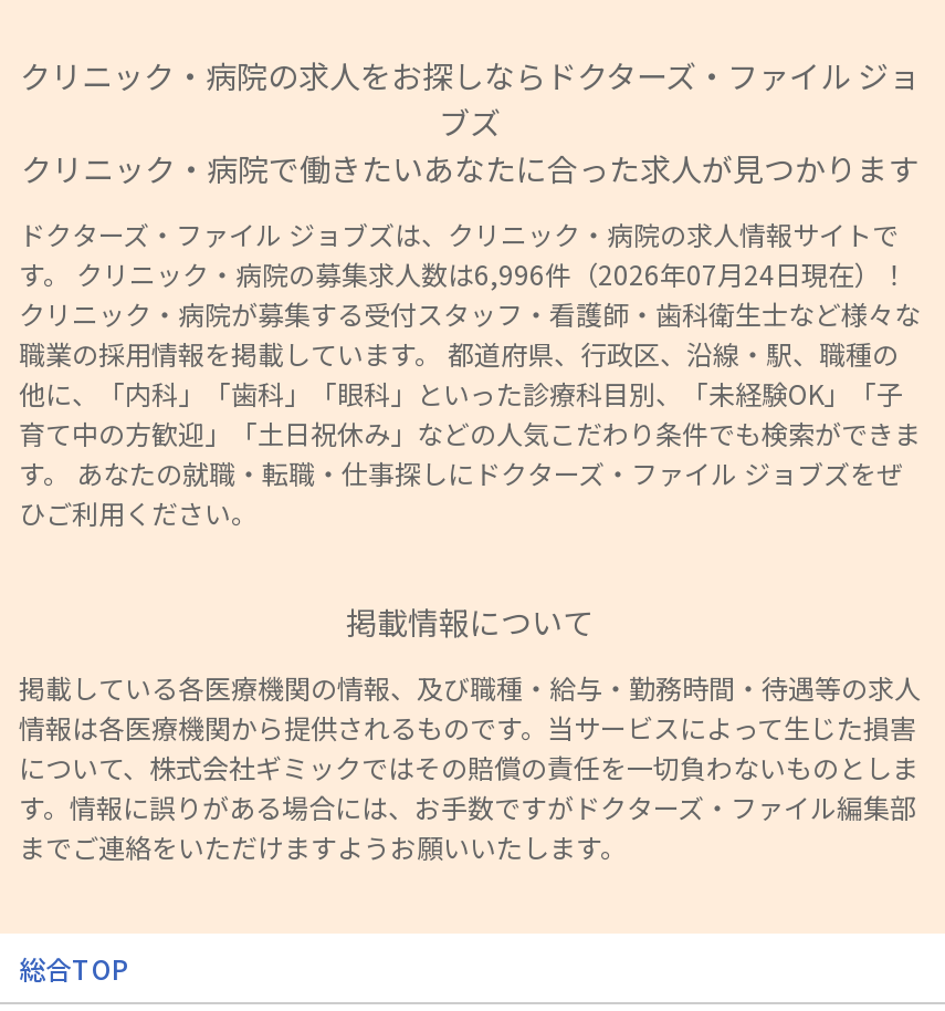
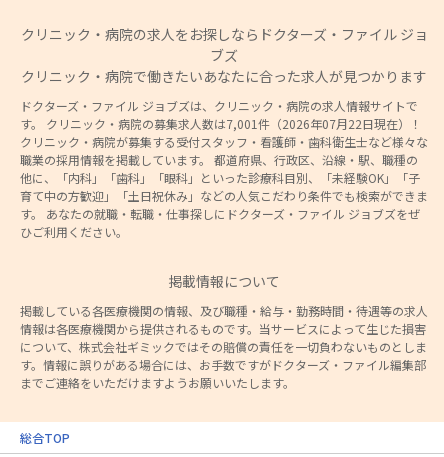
[19,255,907,293] す。 クリニック・病院の募集求人数は6,996件（2026年07月24日現在）！ -> [20,115,422,132] す。 クリニック・病院の募集求人数は7,001件（2026年07月22日現在）！

